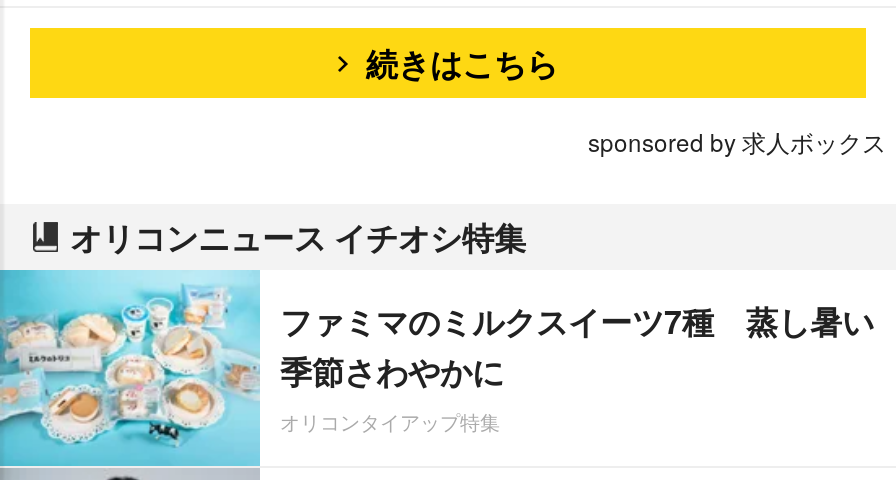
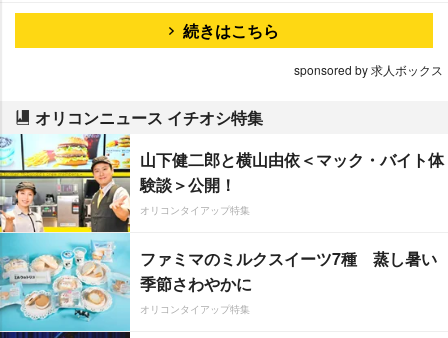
none -> [3,133,444,233] [image] | 山下健二郎と横山由依＜マック・バイト体 | 験談＞公開！ | オリコンタイアップ特集

